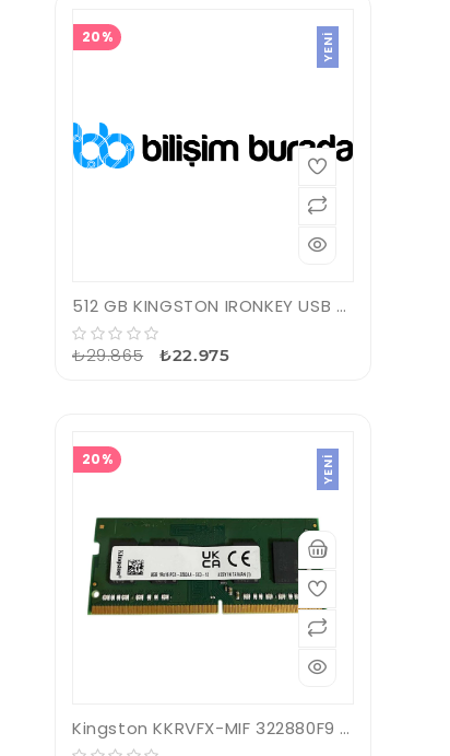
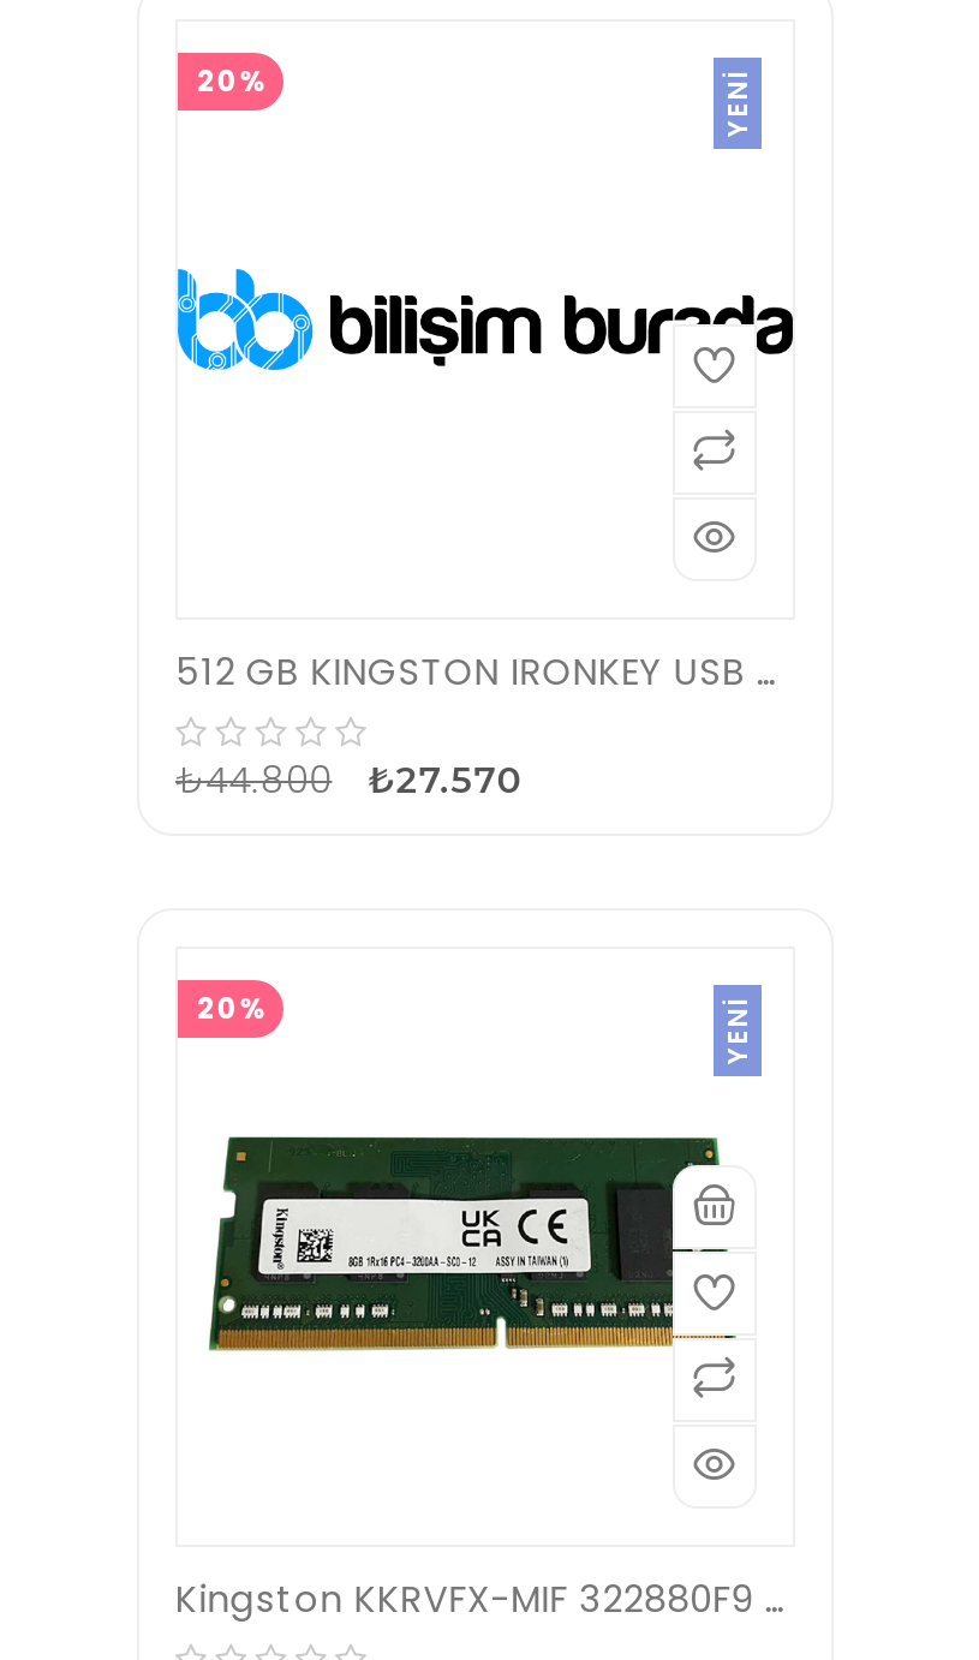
[72,343,143,366] ₺29.865 -> [175,754,332,805] ₺44.800
[160,345,230,365] ₺22.975 -> [368,756,522,802] ₺27.570

